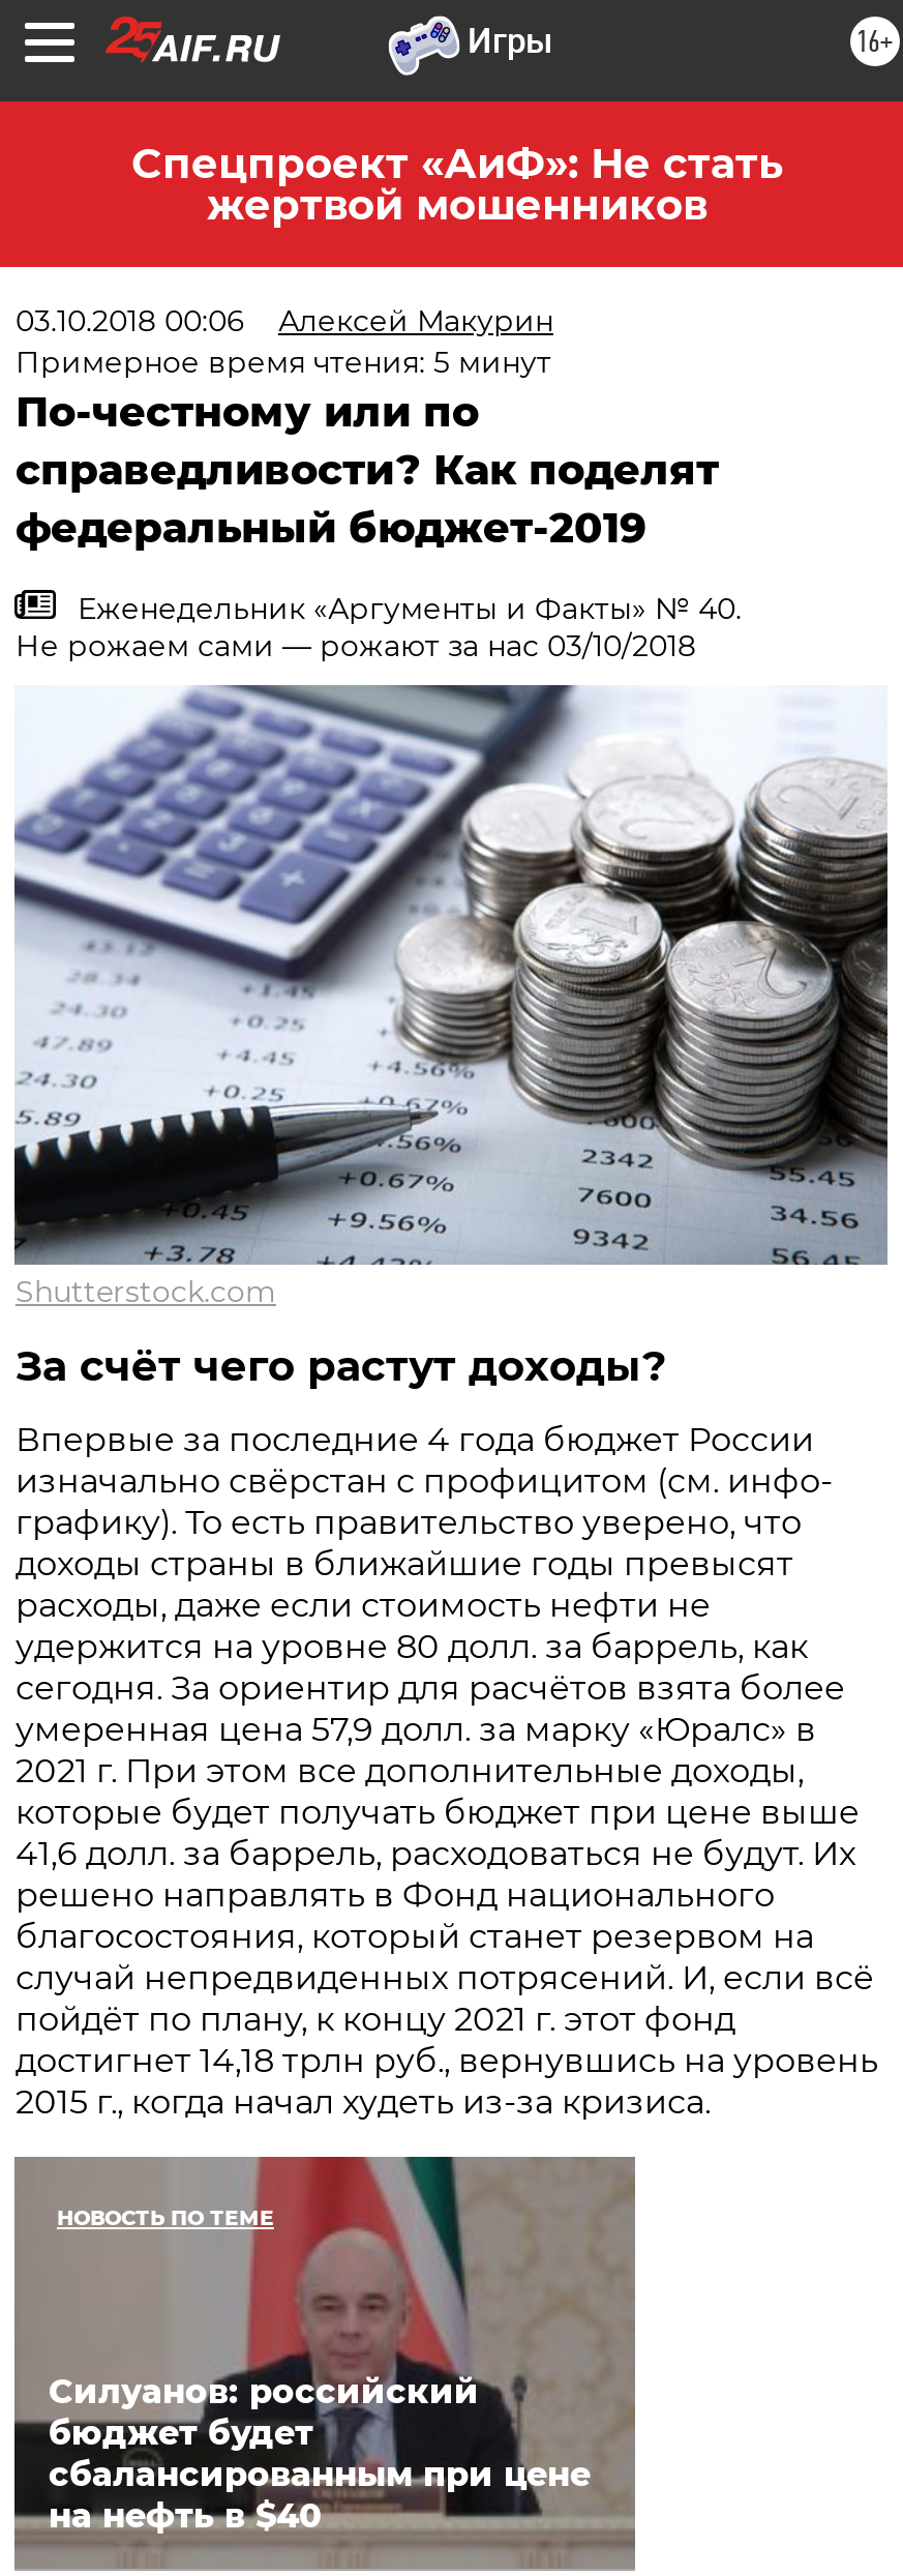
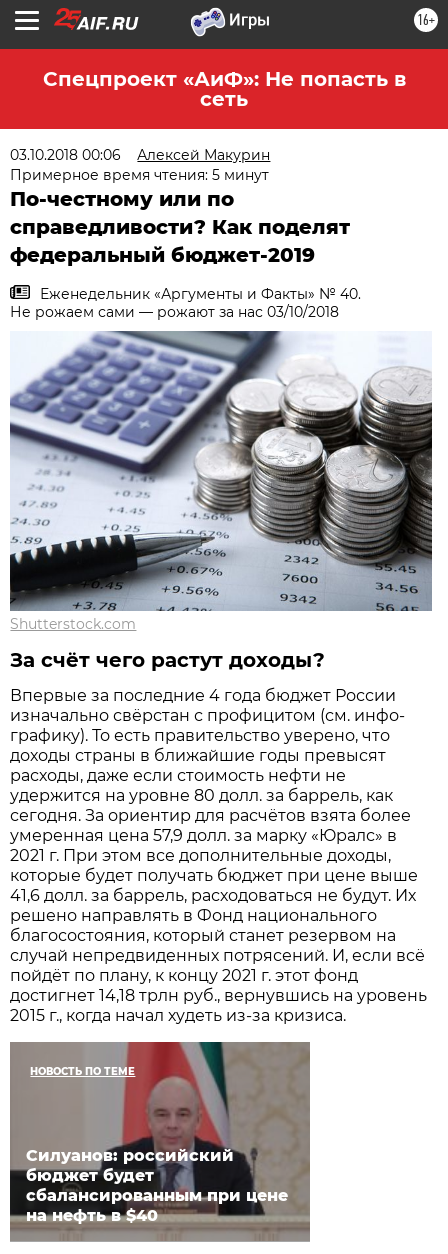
[131,139,783,230] Спецпроект «АиФ»: Не стать | жертвой мошенников -> [42,67,405,111] Спецпроект «АиФ»: Не попасть в | сеть

